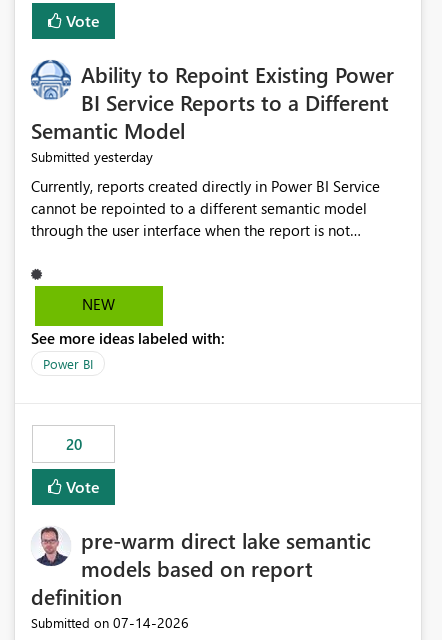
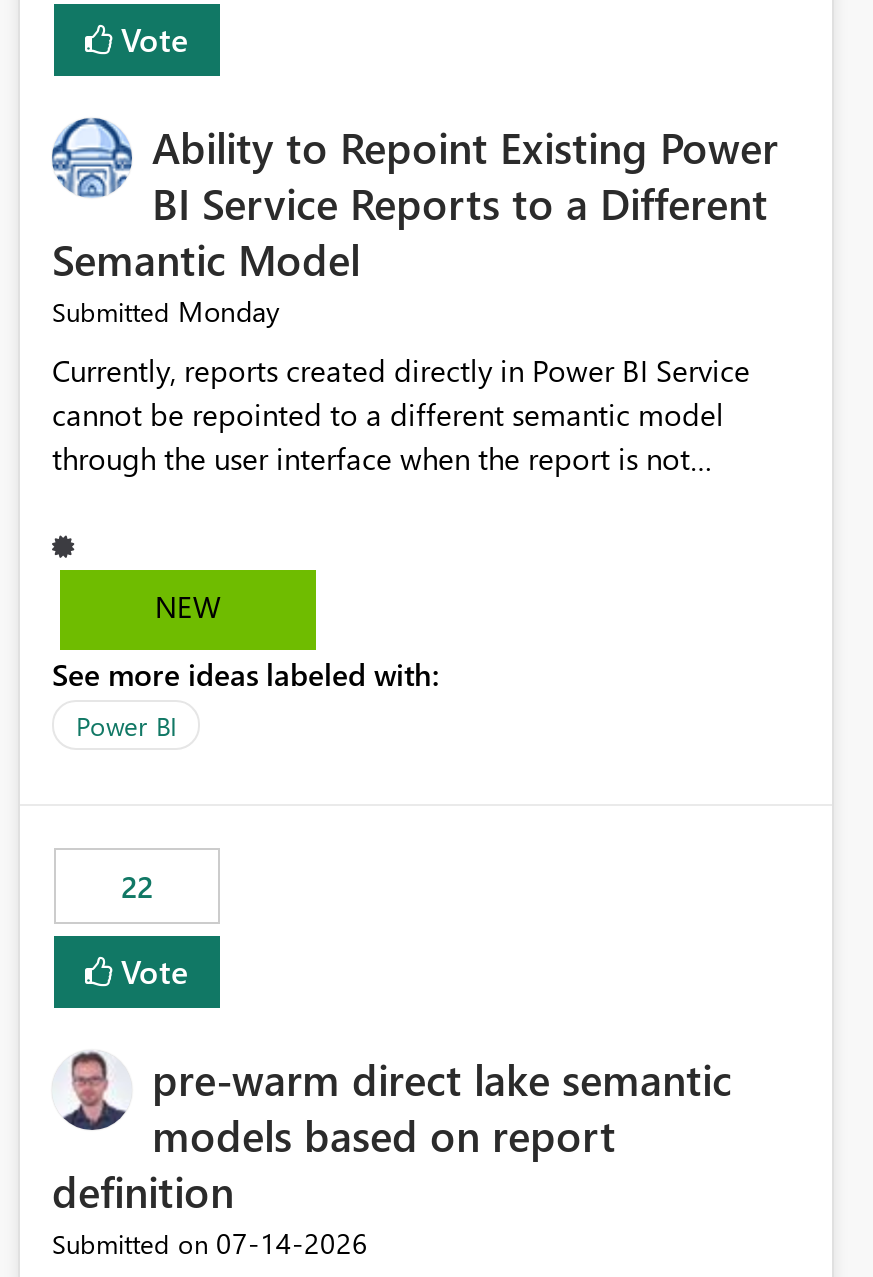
[31,147,153,166] Submitted yesterday -> [52,293,280,331] Submitted Monday
[65,434,81,454] 20 -> [121,867,153,907] 22

